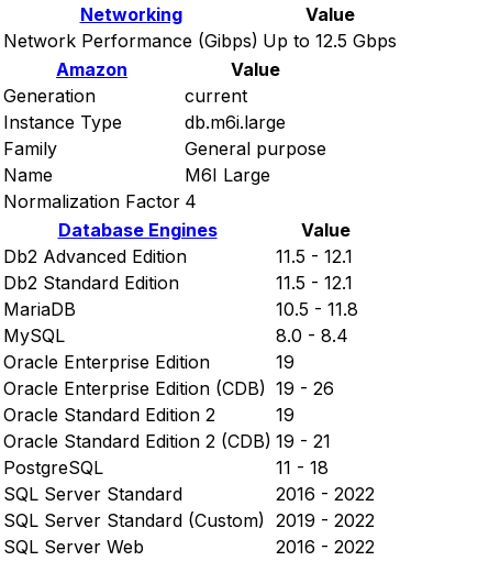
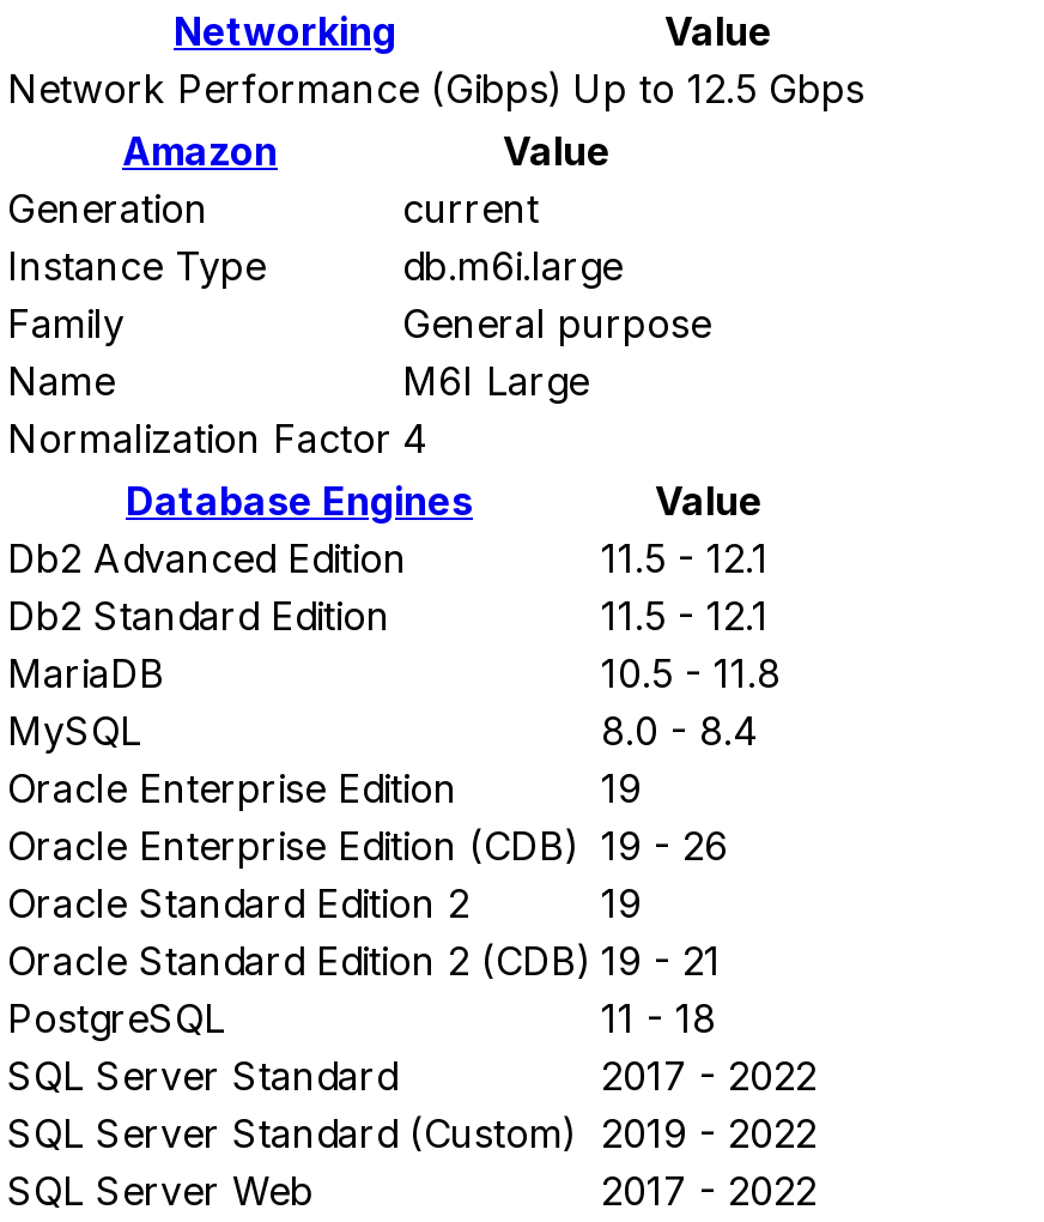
[276,483,375,505] 2016 - 2022 -> [601,1052,817,1100] 2017 - 2022
[276,536,375,558] 2016 - 2022 -> [601,1167,817,1215] 2017 - 2022

